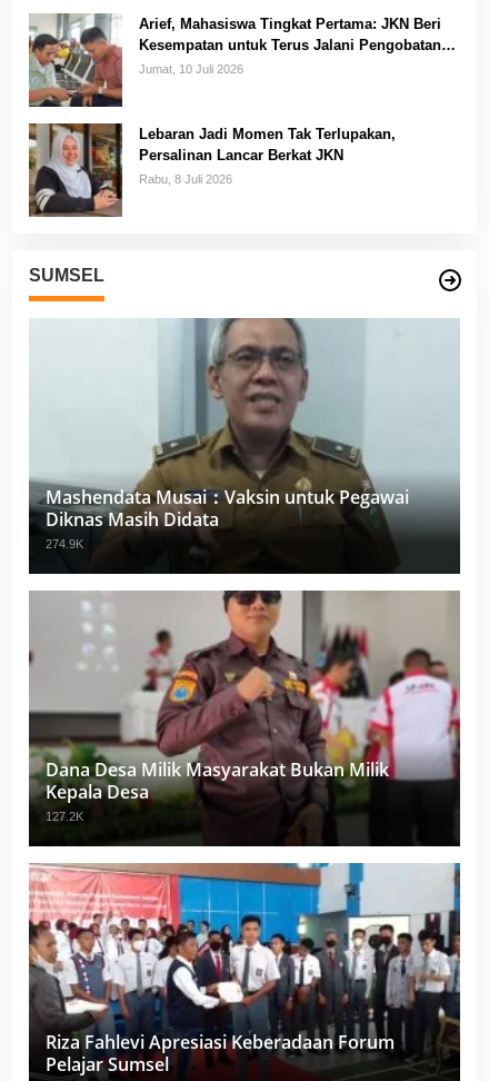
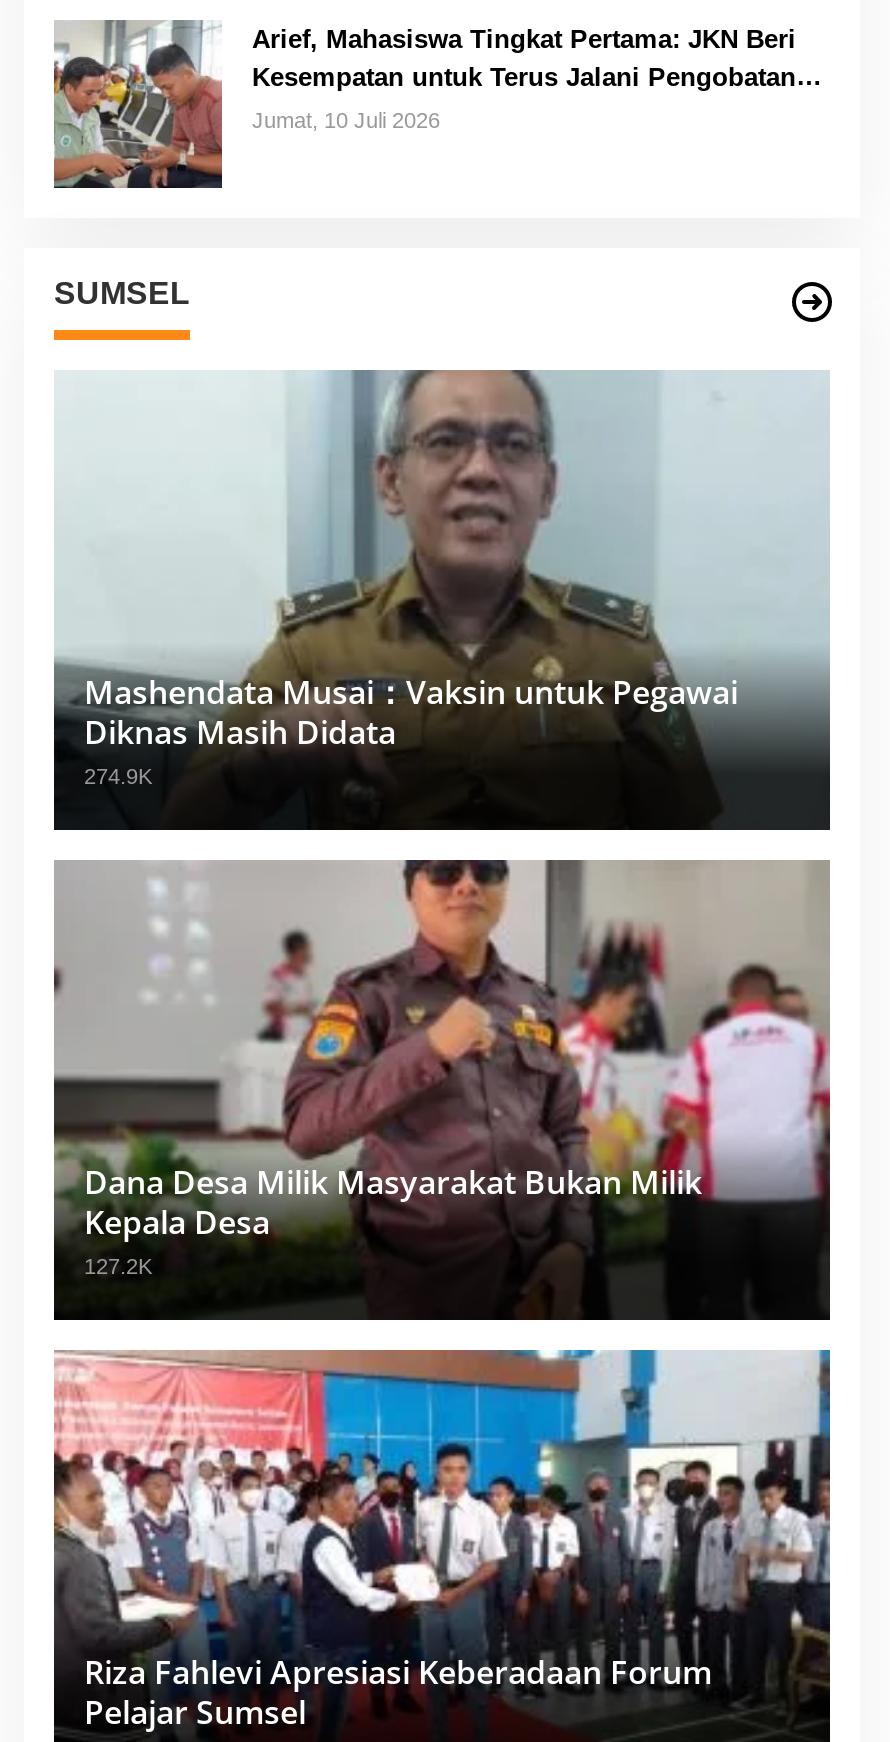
[29,122,396,217] [image] | Lebaran Jadi Momen Tak Terlupakan, | Persalinan Lancar Berkat JKN | Rabu, 8 Juli 2026 -> none

